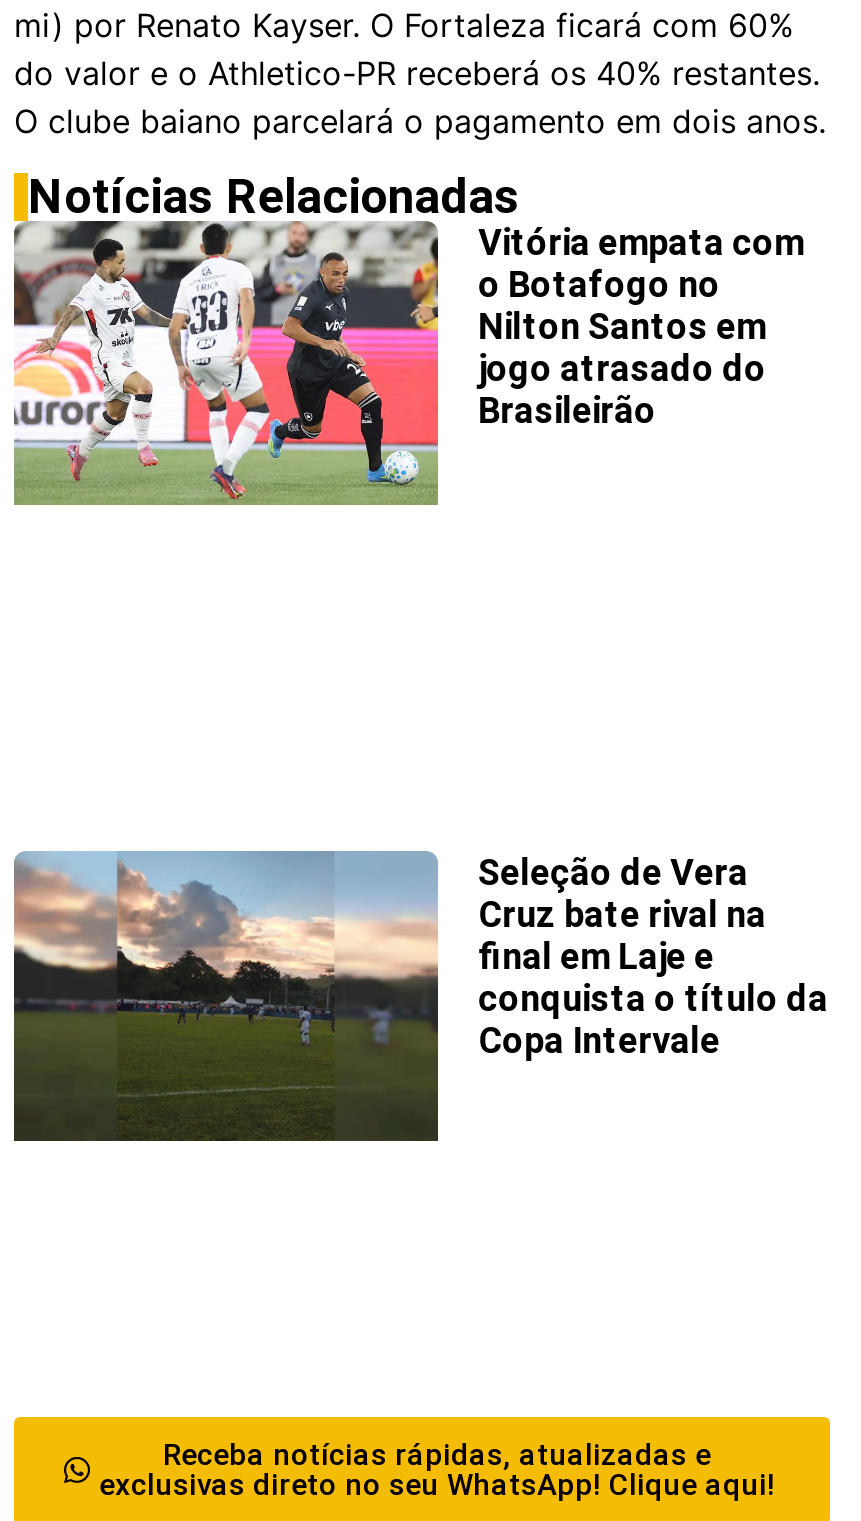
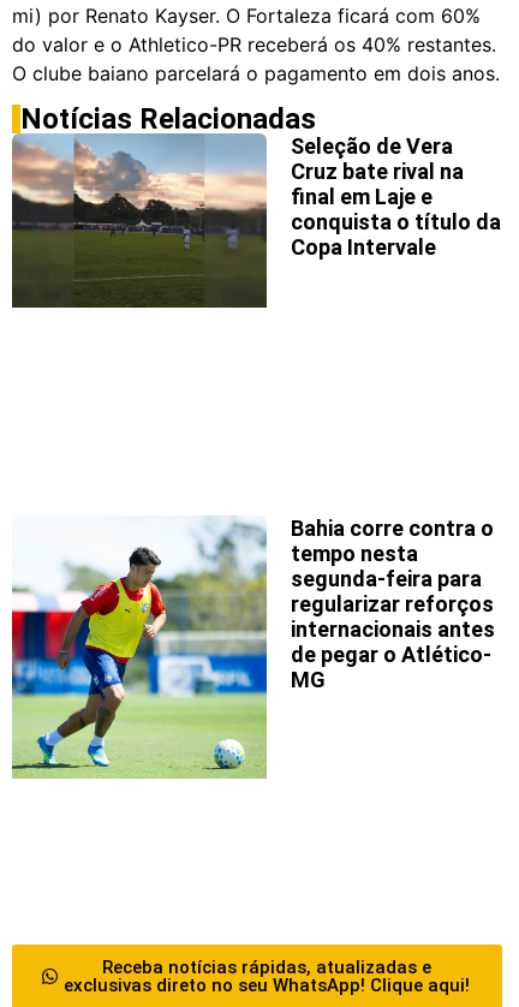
[12,220,804,506] [image] | Vitória empata com | o Botafogo no | Nilton Santos em | jogo atrasado do | Brasileirão -> none
moved [12,850,828,1142] -> [11,133,501,309]: [image] | Seleção de Vera | Cruz bate rival na | final em Laje e | conquista o título da | Copa Intervale
none -> [11,515,495,779] [image] | Bahia corre contra o | tempo nesta | segunda-feira para | regularizar reforços | internacionais antes | de pegar o Atlético- | MG

